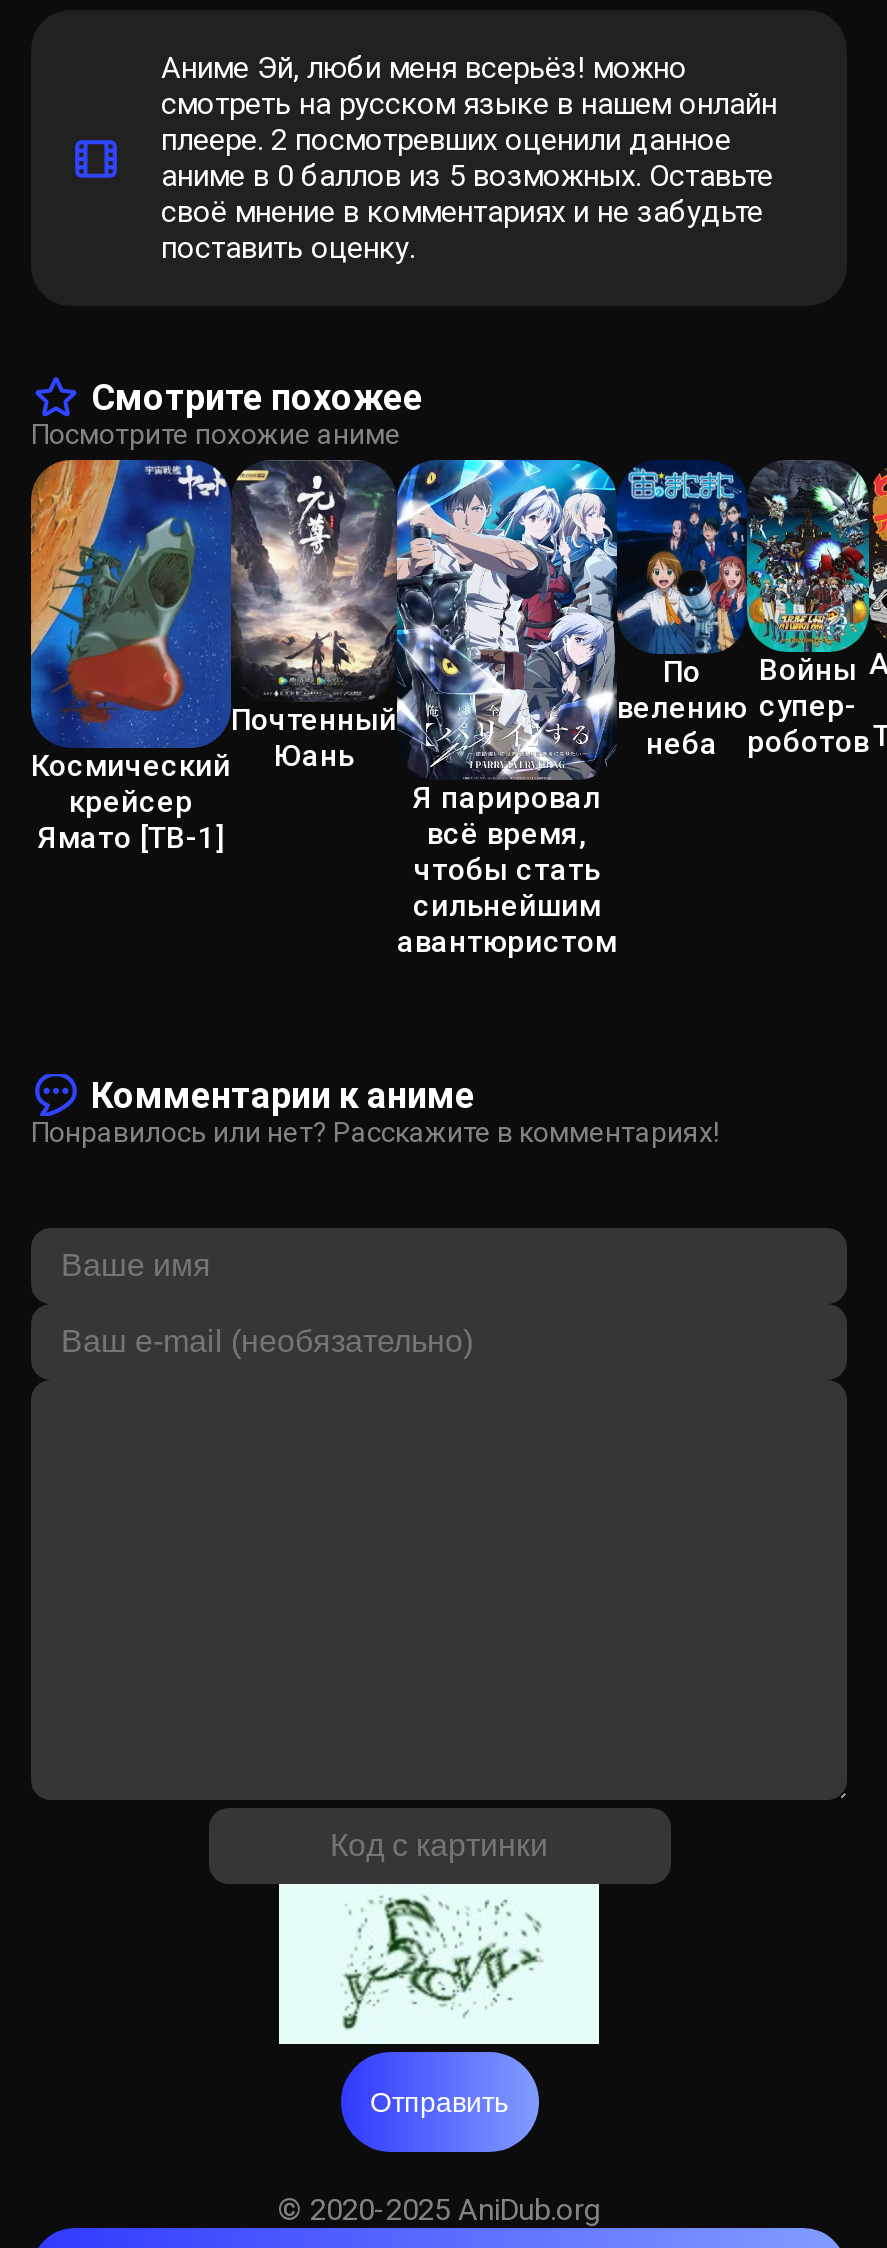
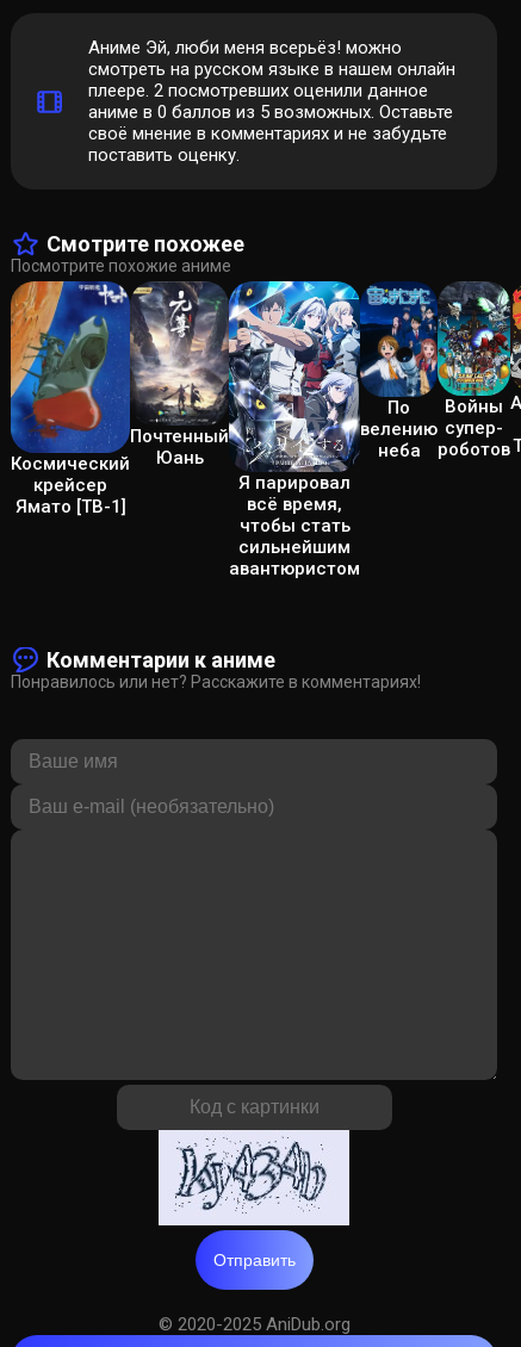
[307,1896,561,2030] [image] -> [173,1135,328,1216] [image]

